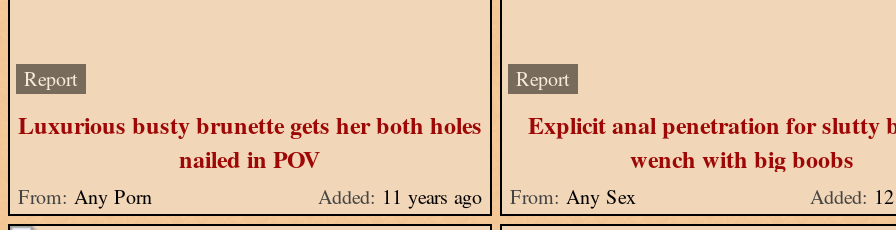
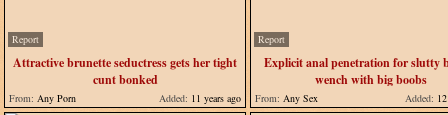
[18,108,482,176] Luxurious busty brunette gets her both holes | nailed in POV -> [13,54,237,88] Attractive brunette seductress gets her tight | cunt bonked

